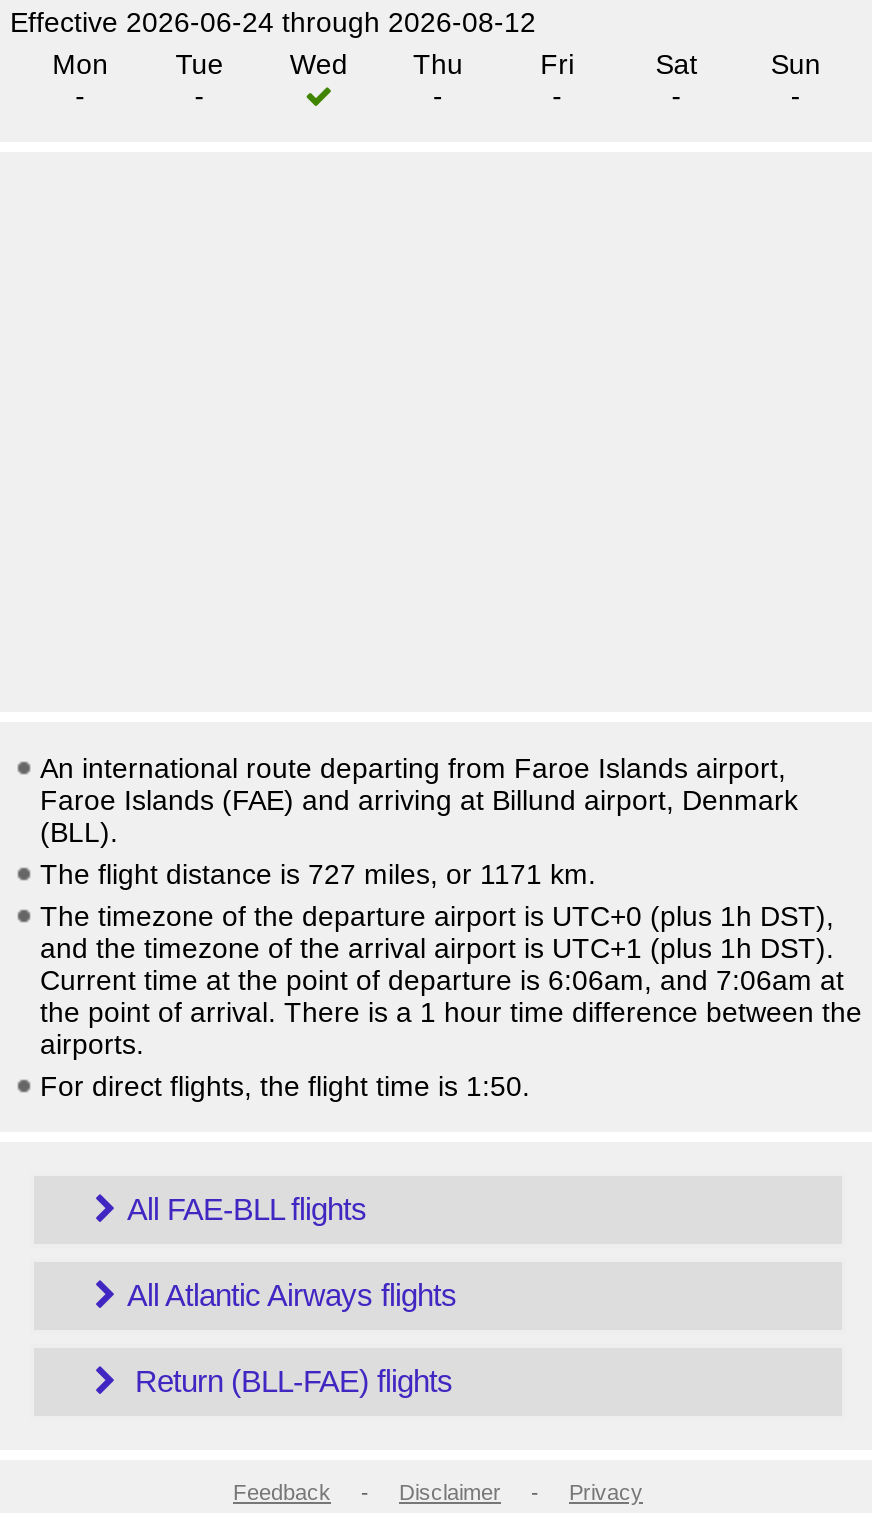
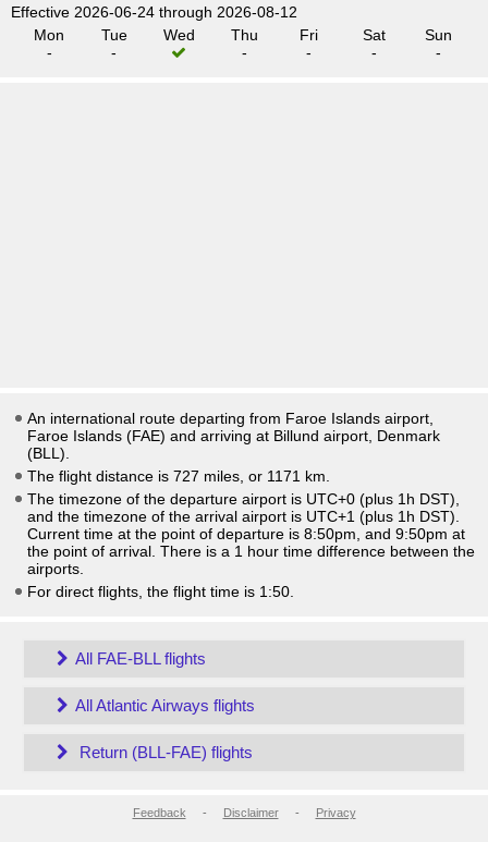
[40,964,844,996] Current time at the point of departure is 6:06am, and 7:06am at -> [27,525,465,542] Current time at the point of departure is 8:50pm, and 9:50pm at

